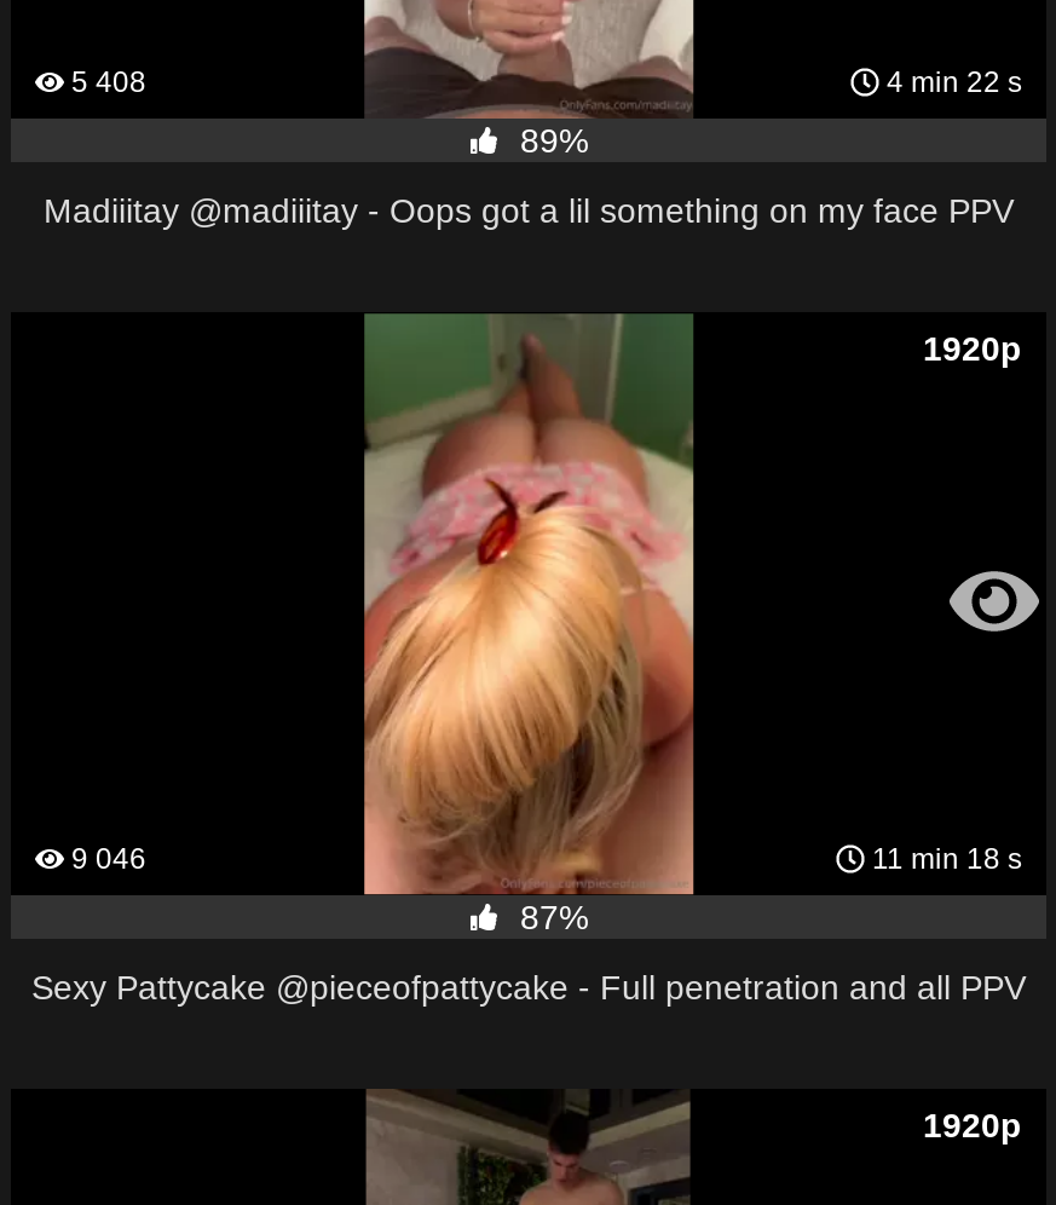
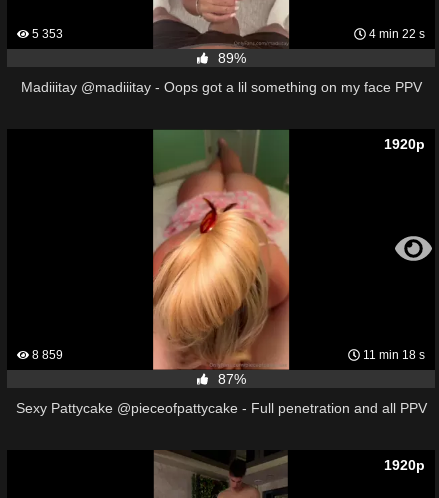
[64,67,146,100] 5 408 -> [29,27,63,41] 5 353
[64,843,146,876] 9 046 -> [29,348,63,362] 8 859

